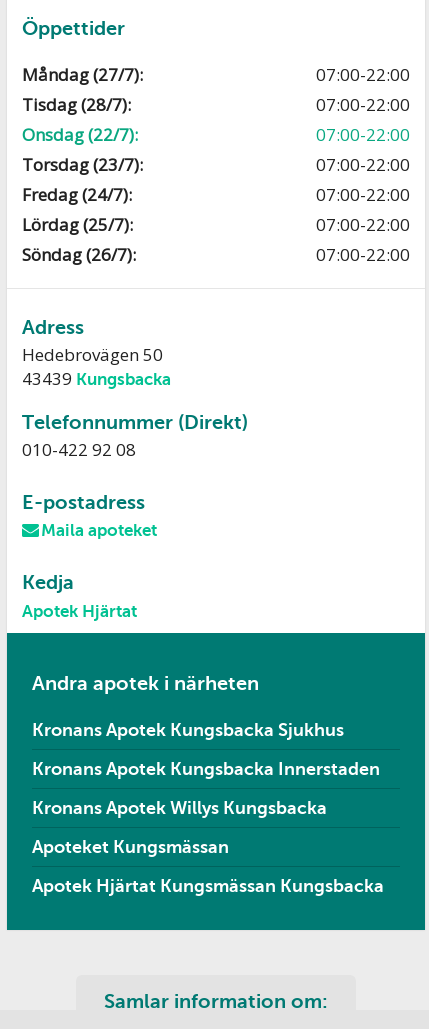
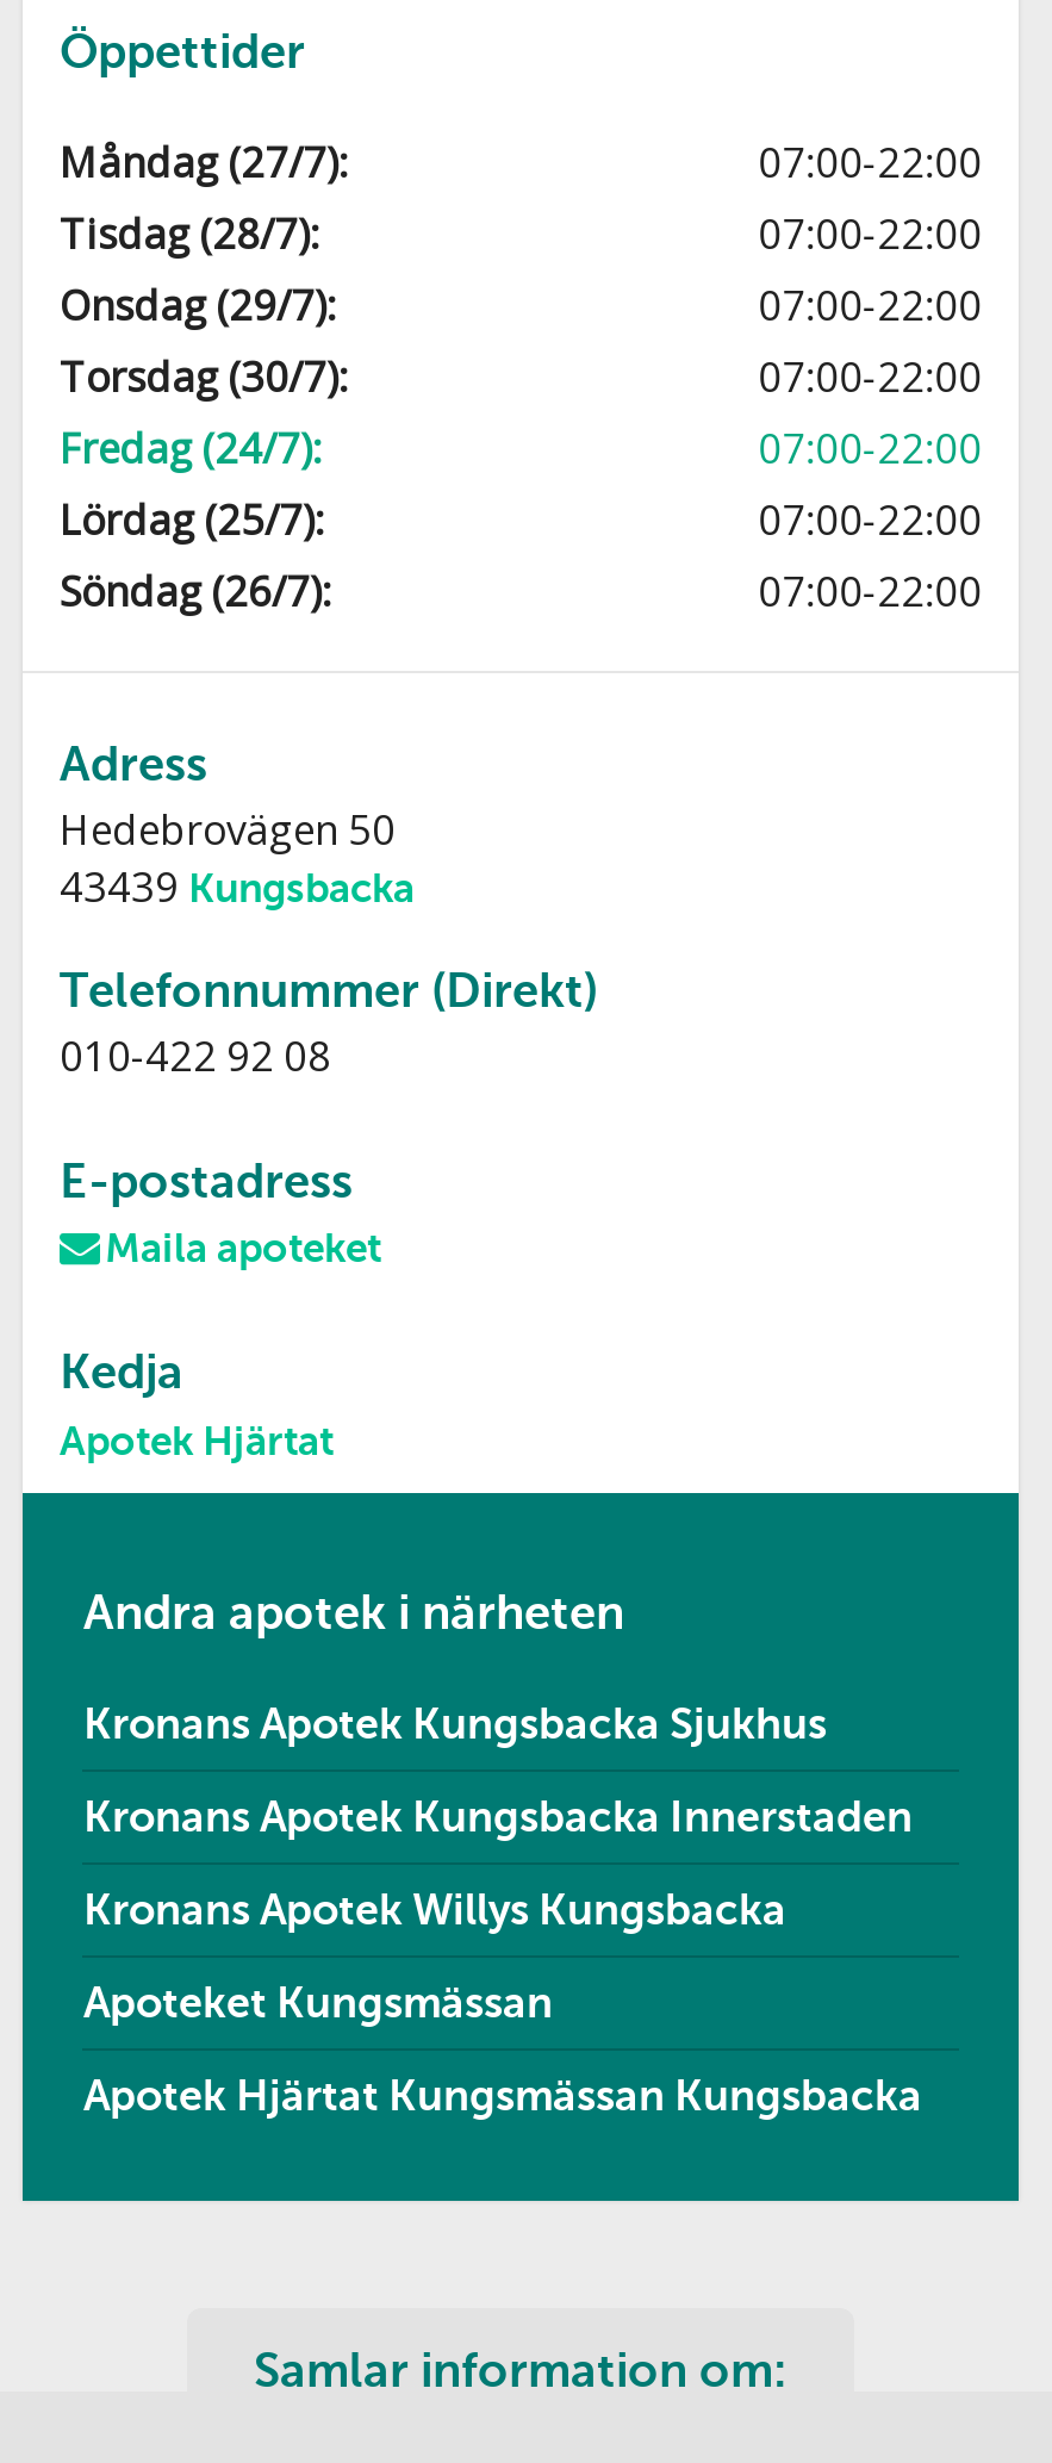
[22,123,138,146] Onsdag (22/7): -> [59,277,336,332] Onsdag (29/7):
[22,153,143,176] Torsdag (23/7): -> [59,348,348,403] Torsdag (30/7):

